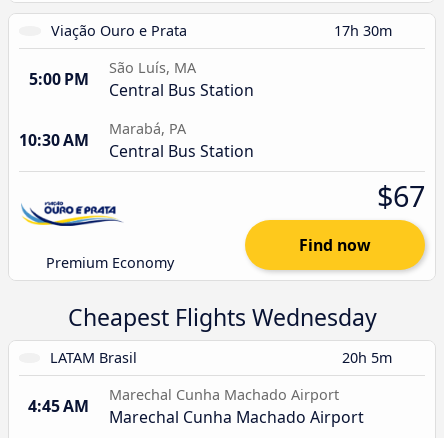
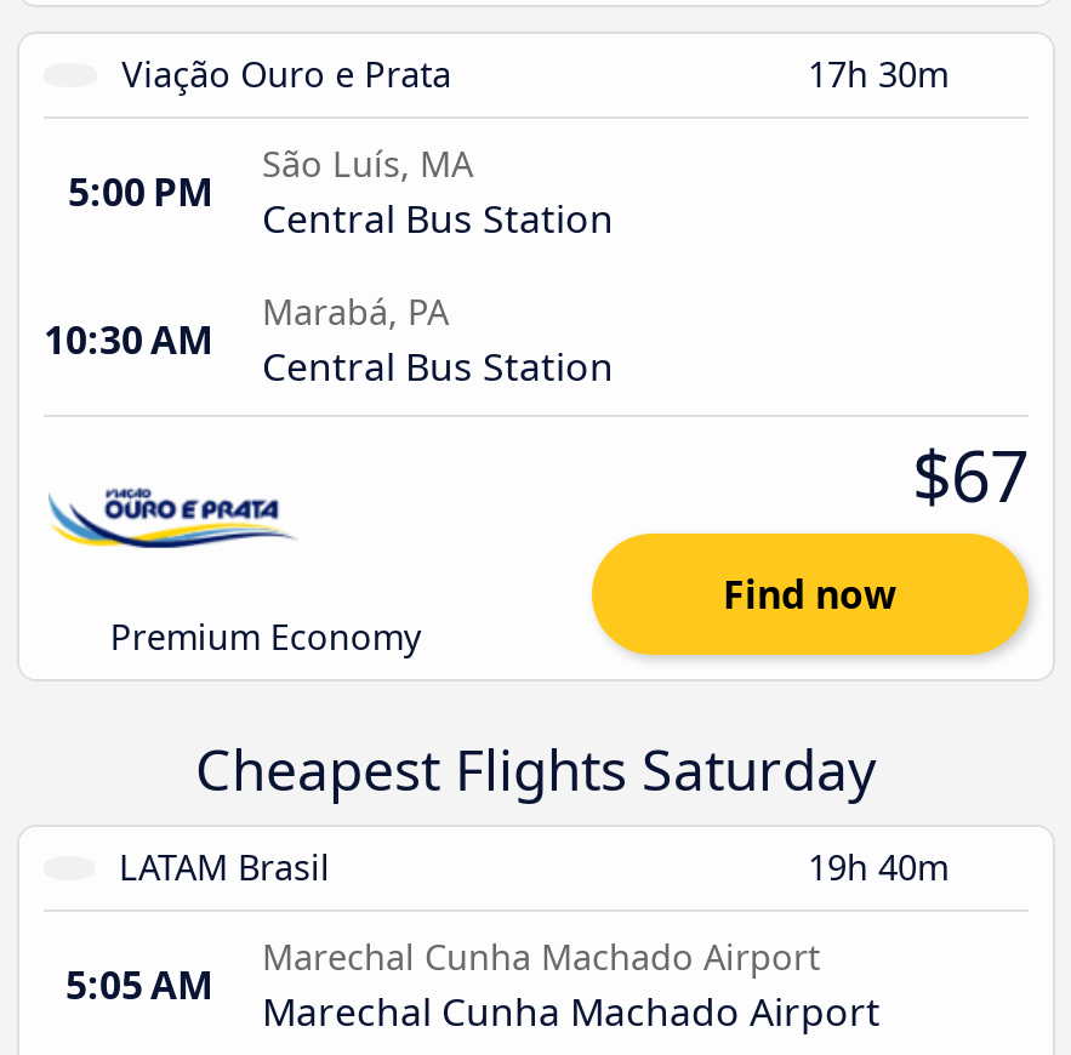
[67,301,376,333] Cheapest Flights Wednesday -> [195,730,877,807] Cheapest Flights Saturday
[342,348,396,367] 20h 5m -> [808,844,958,890] 19h 40m
[28,395,364,428] 4:45 AM Marechal Cunha Machado Airport -> [65,958,881,1038] 5:05 AM Marechal Cunha Machado Airport

